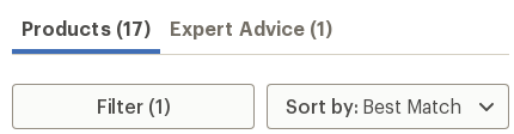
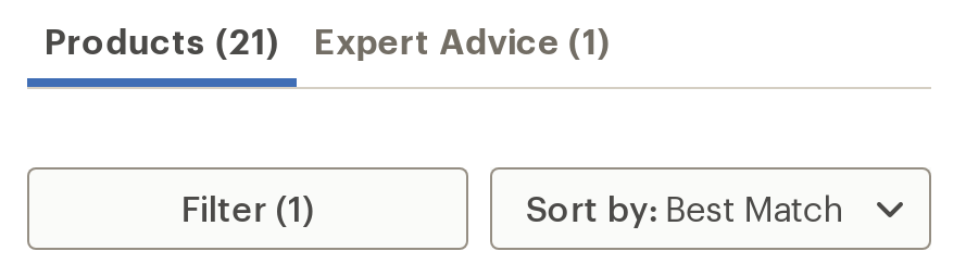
[22,17,333,39] Products (17) Expert Advice (1) -> [45,20,610,61] Products (21) Expert Advice (1)

